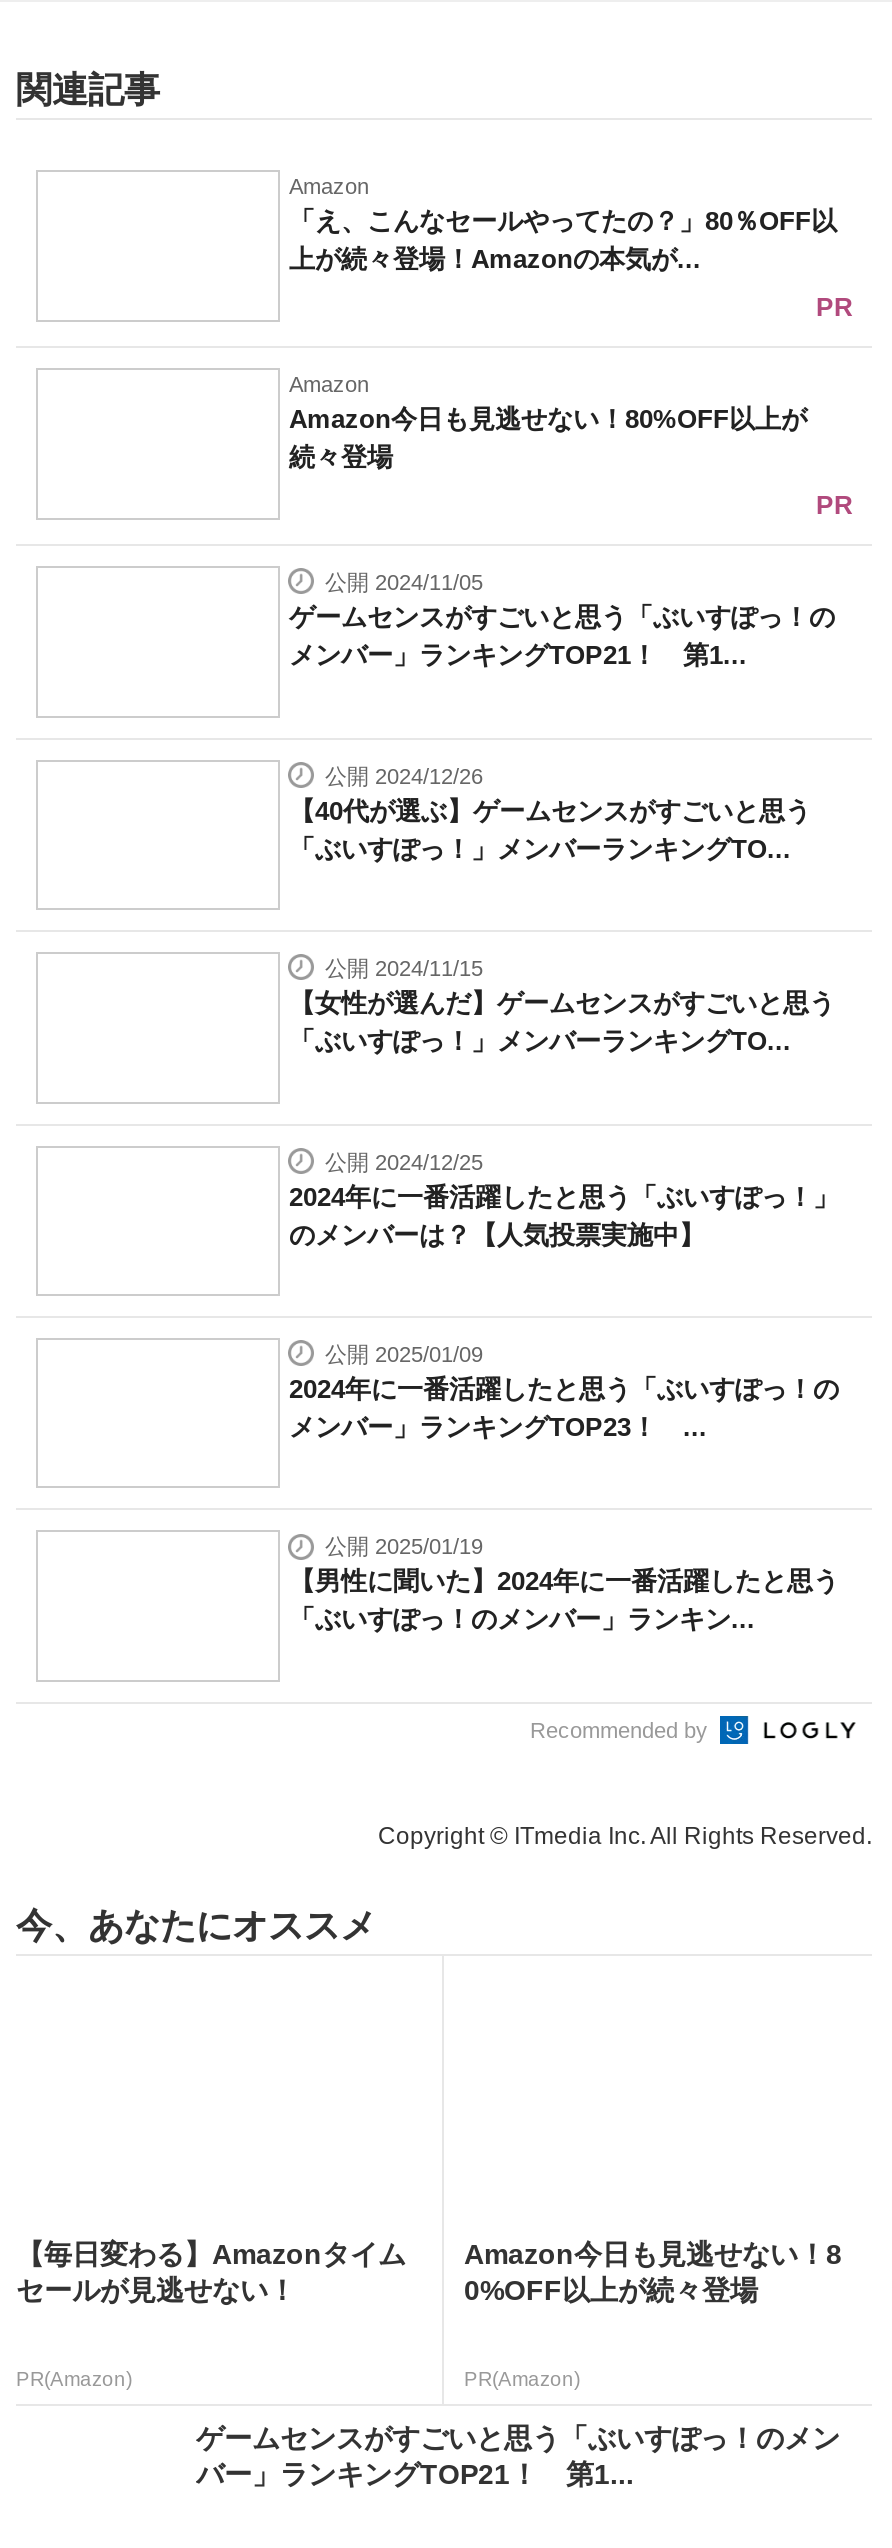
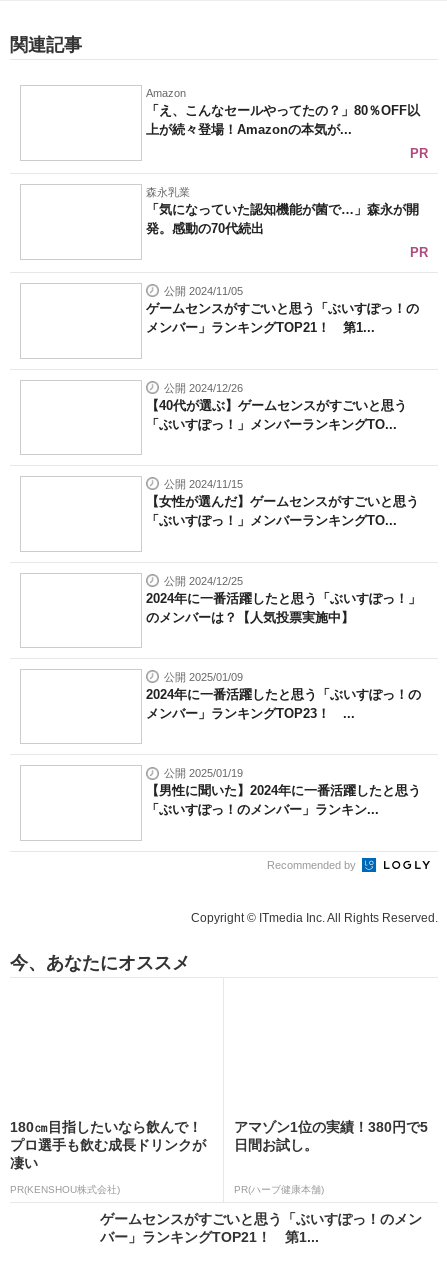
[289,373,807,473] Amazon | Amazon今日も見逃せない！80%OFF以上が | 続々登場 -> [146,186,419,236] 森永乳業 | 「気になっていた認知機能が菌で…」森永が開 | 発。感動の70代続出
[16,2238,406,2306] 【毎日変わる】Amazonタイム | セールが見逃せない！ -> [10,1119,206,1171] 180㎝目指したいなら飲んで！ | プロ選手も飲む成長ドリンクが | 凄い
[464,2238,842,2306] Amazon今日も見逃せない！8 | 0%OFF以上が続々登場 -> [234,1119,428,1153] アマゾン1位の実績！380円で5 | 日間お試し。
[16,2368,132,2390] PR(Amazon) -> [10,1184,120,1195] PR(KENSHOU株式会社)
[464,2368,580,2390] PR(Amazon) -> [234,1184,324,1195] PR(ハーブ健康本舗)

